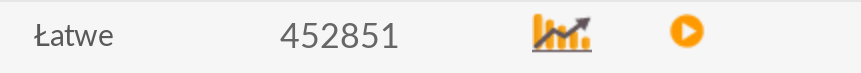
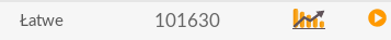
[280,20,400,54] 452851 -> [154,12,220,30] 101630

